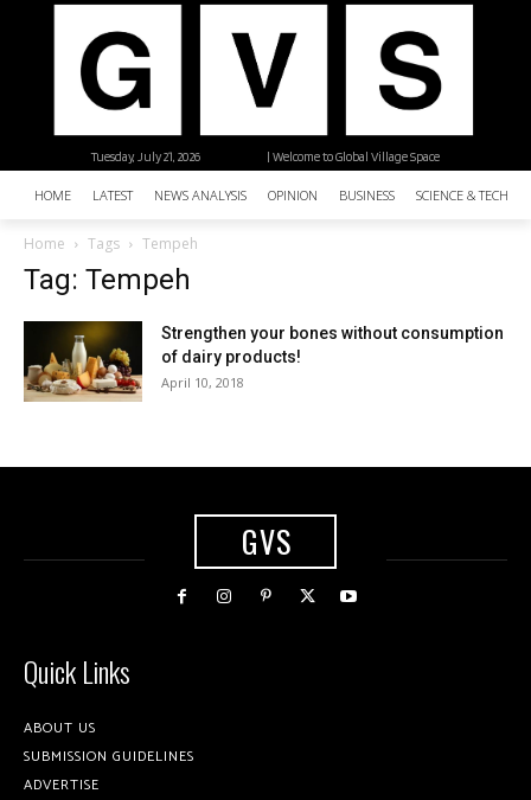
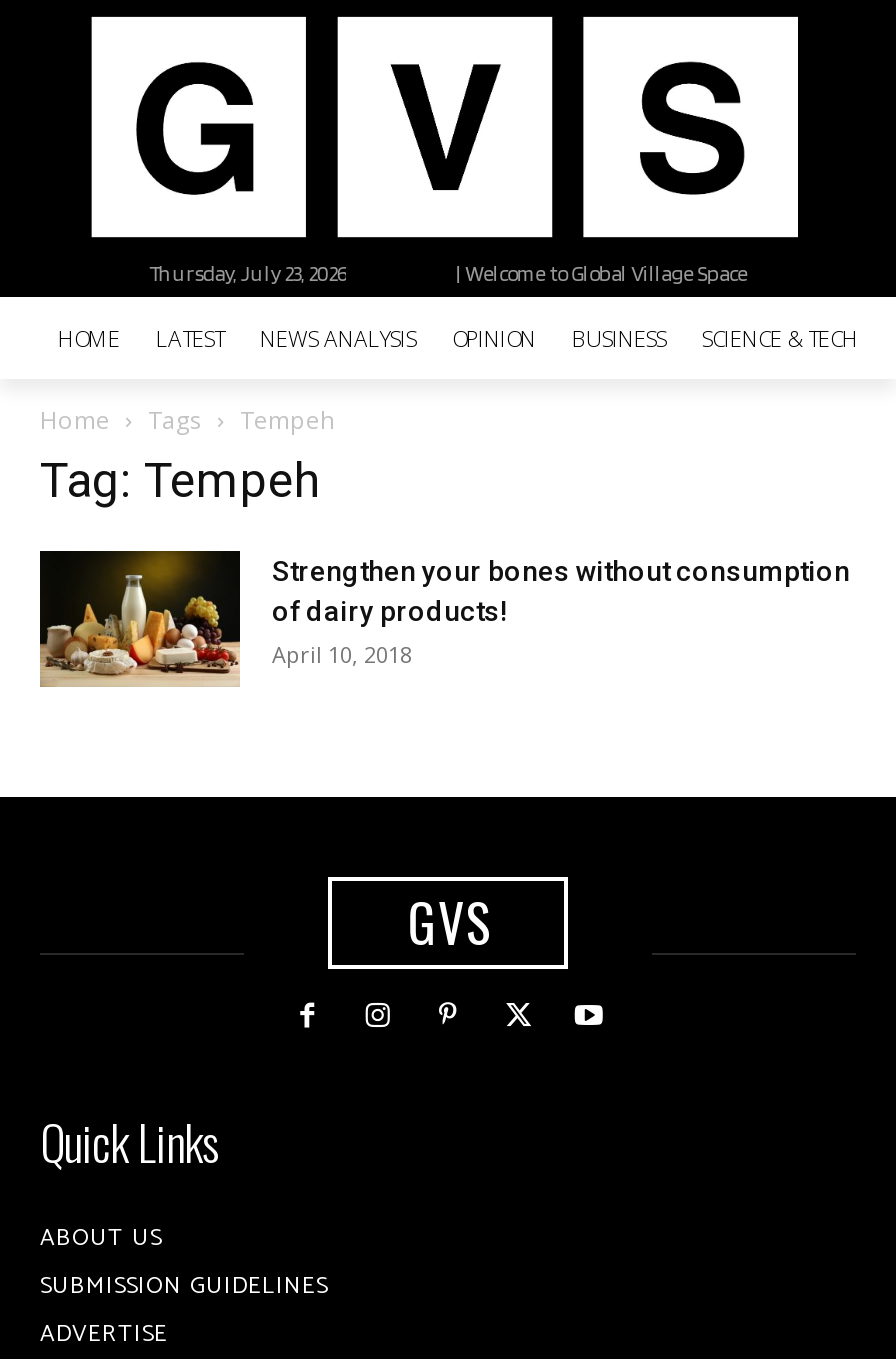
[91,148,200,165] Tuesday, July 21, 2026 -> [149,259,347,287] Thursday, July 23, 2026

